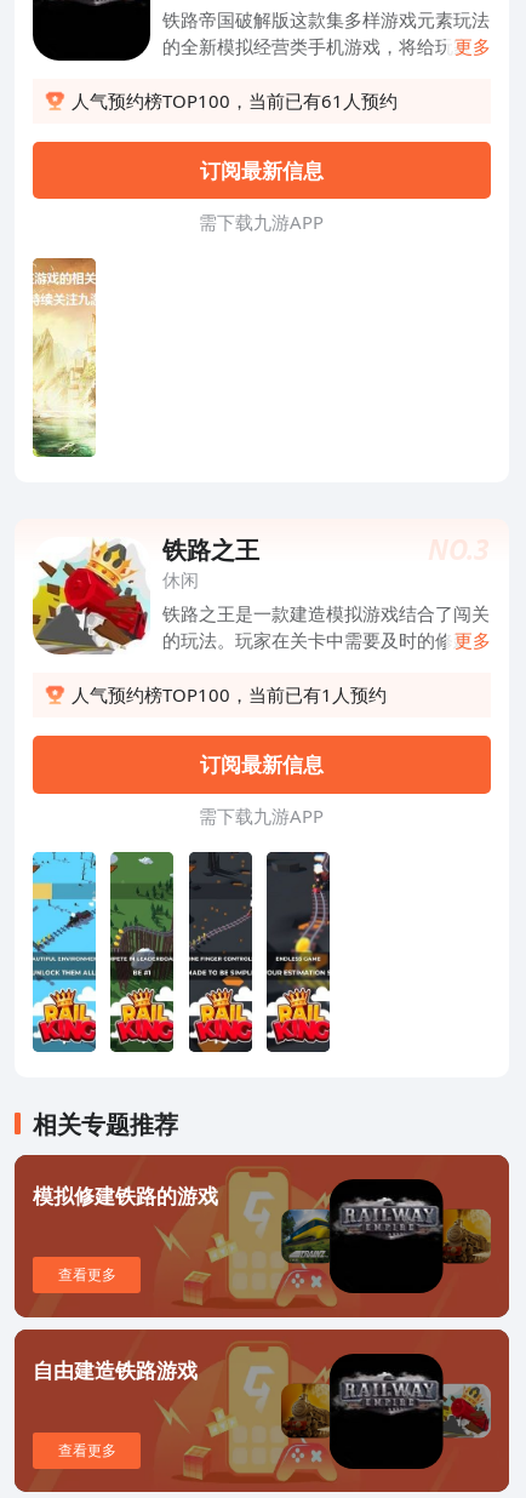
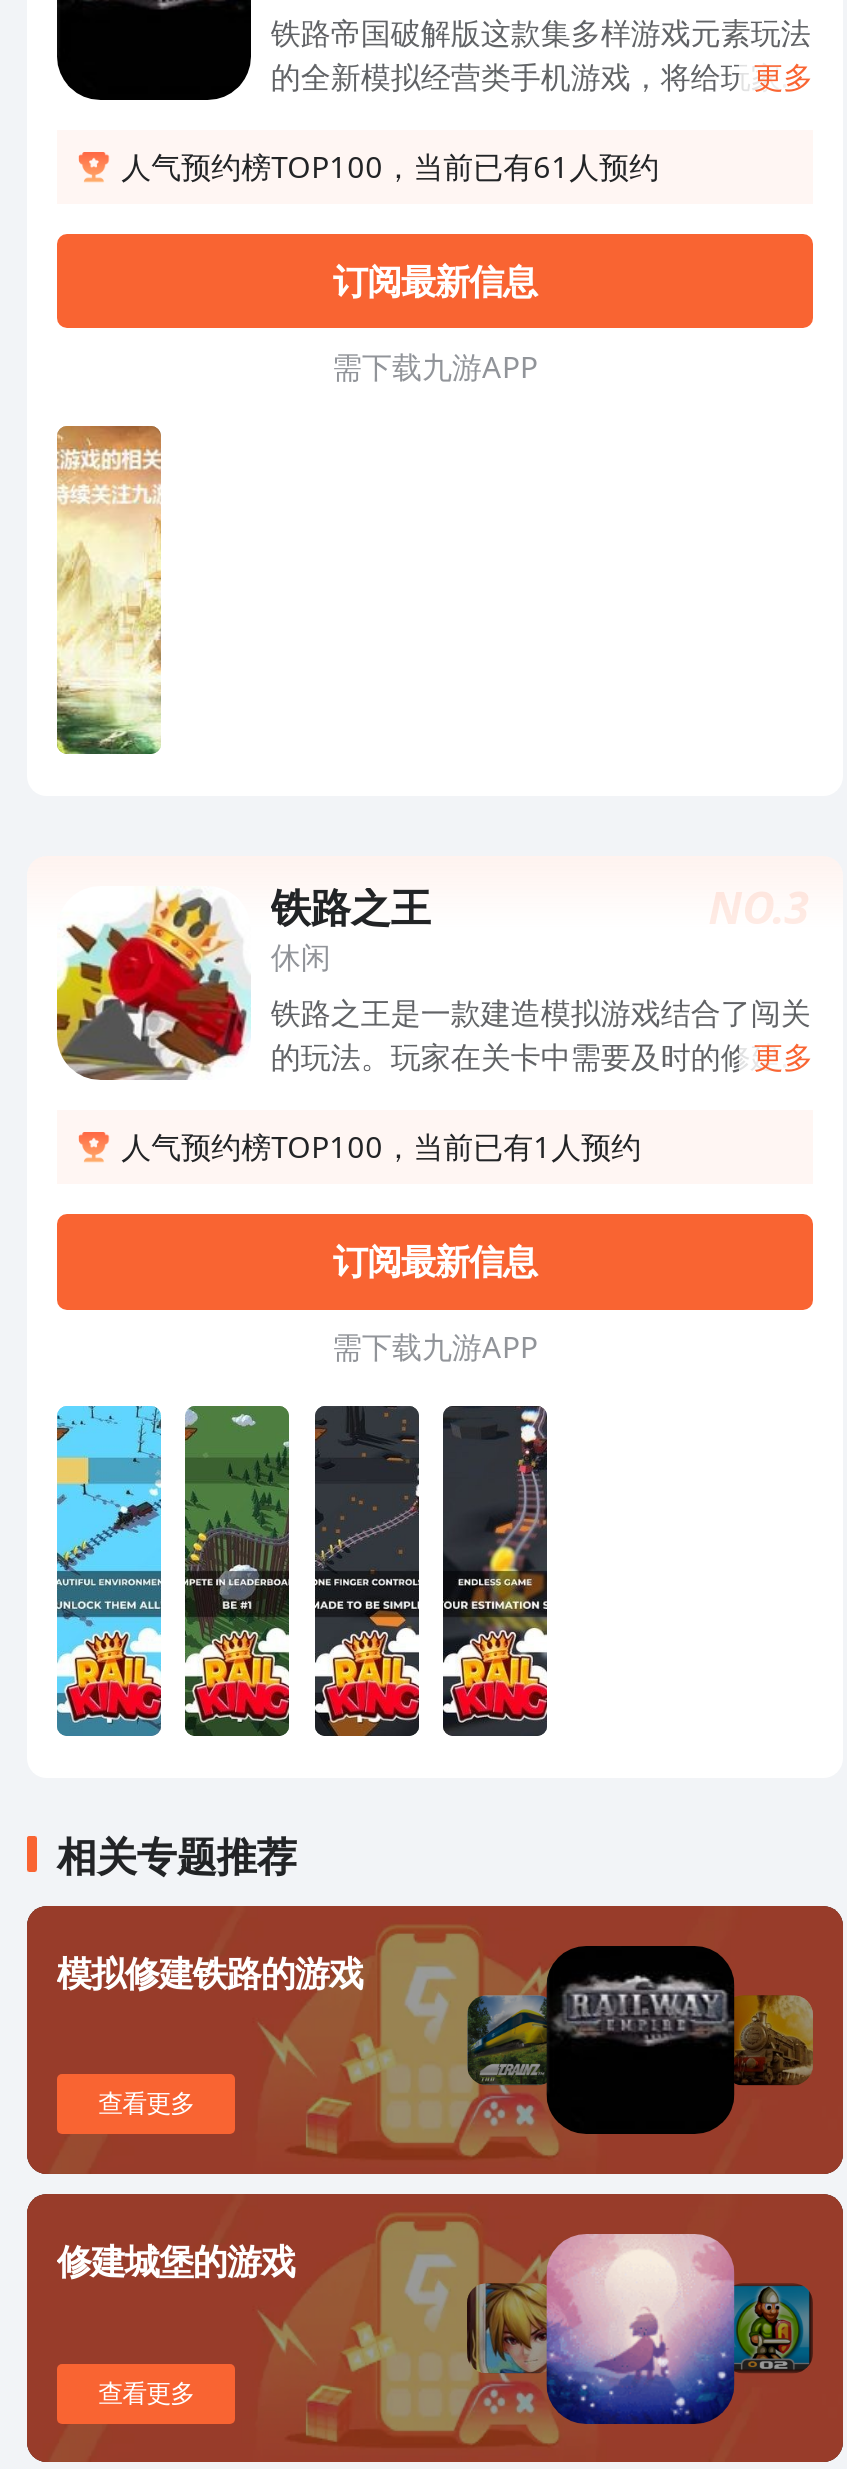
[32,1355,197,1384] 自由建造铁路游戏 -> [57,2236,295,2284] 修建城堡的游戏
[281,1353,492,1470] [image] -> [467,2232,813,2426] [image]

